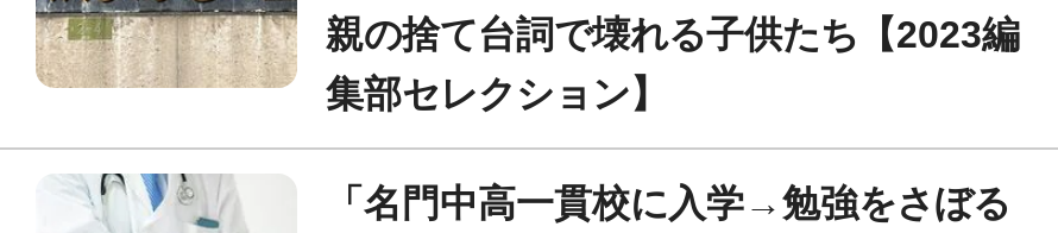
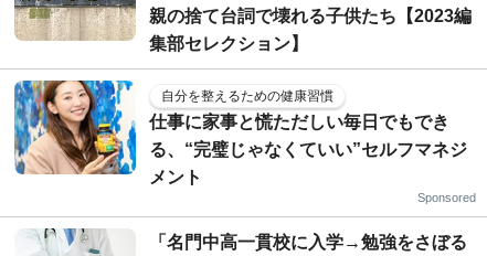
none -> [14,79,476,204] [image] | 自分を整えるための健康習慣 | 仕事に家事と慌ただしい毎日でもでき | る、“完璧じゃなくていい”セルフマネジ | メント | Sponsored

